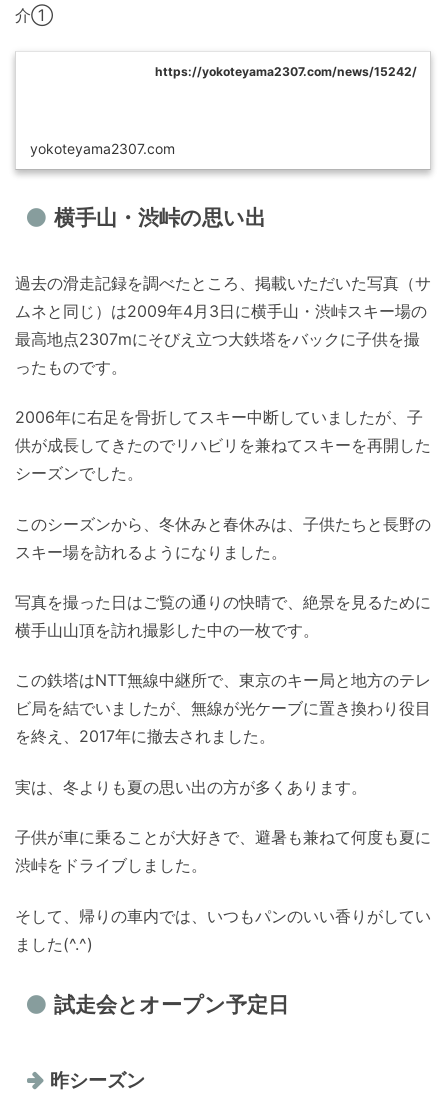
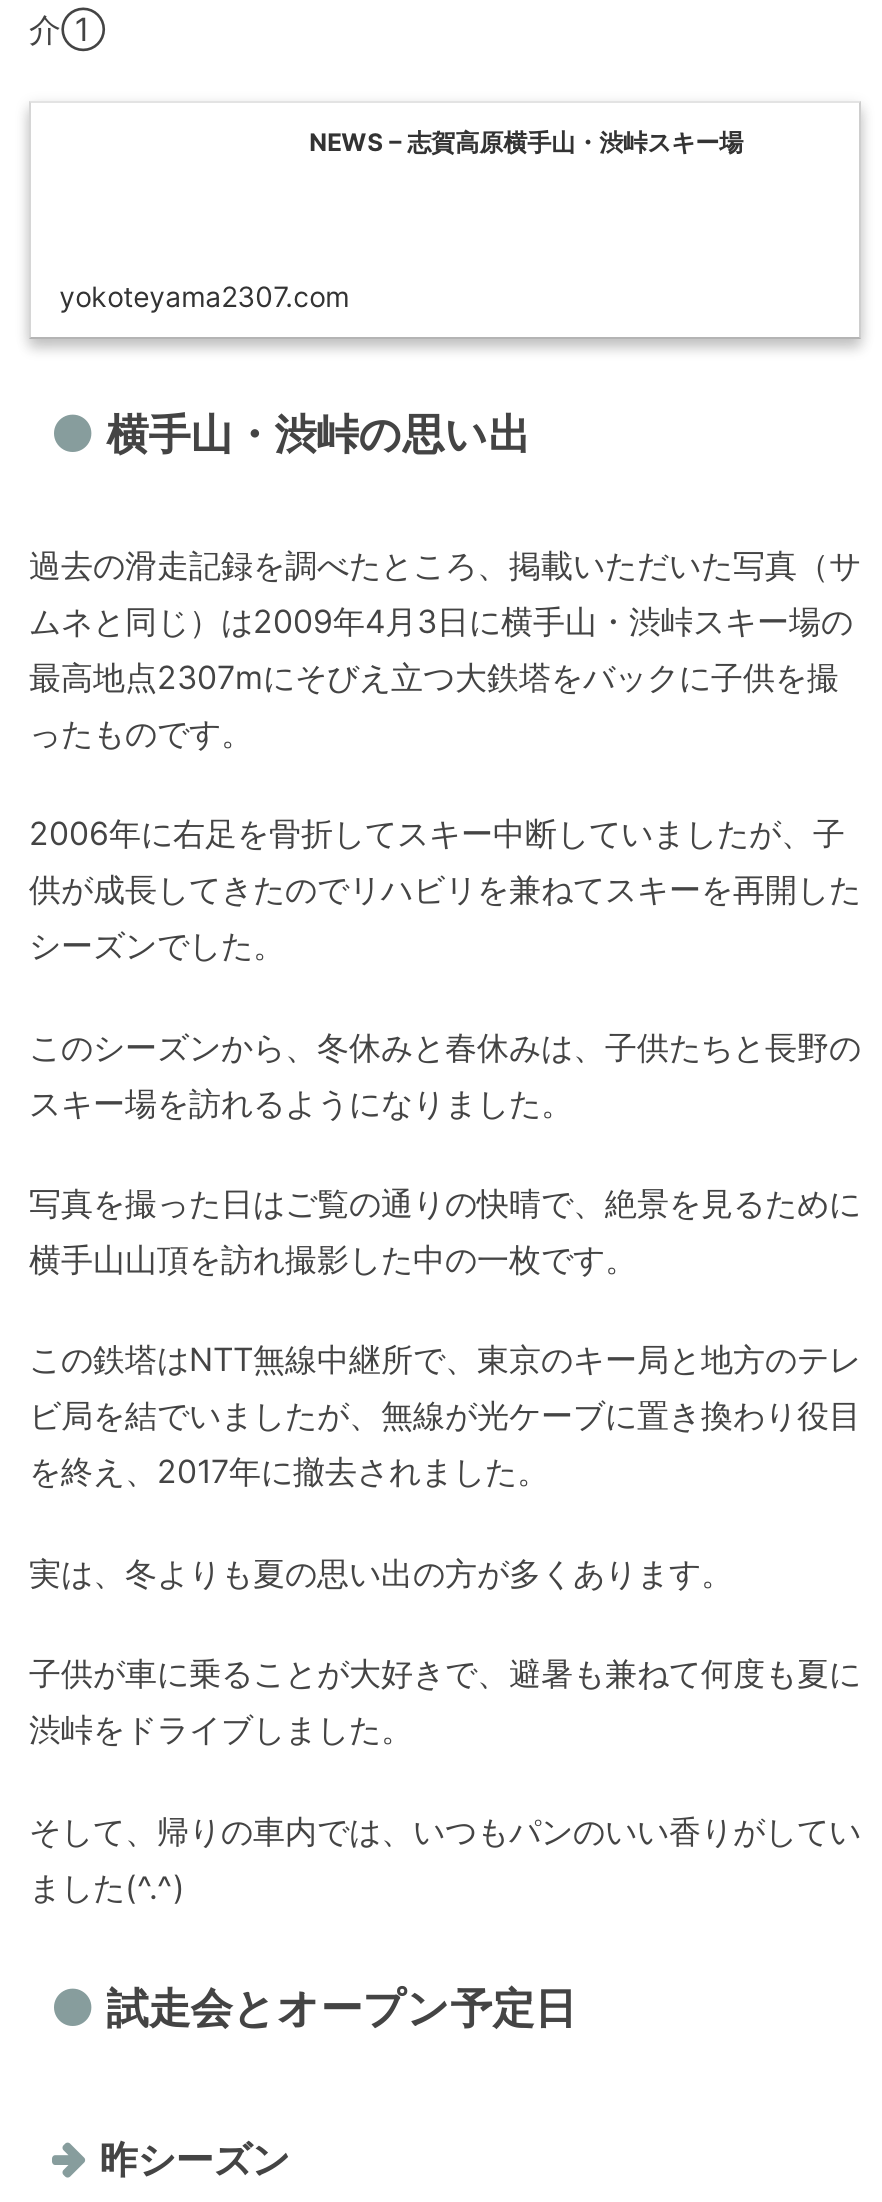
[155,64,417,79] https://yokoteyama2307.com/news/15242/ -> [309,126,743,156] NEWS – 志賀高原横手山・渋峠スキー場

